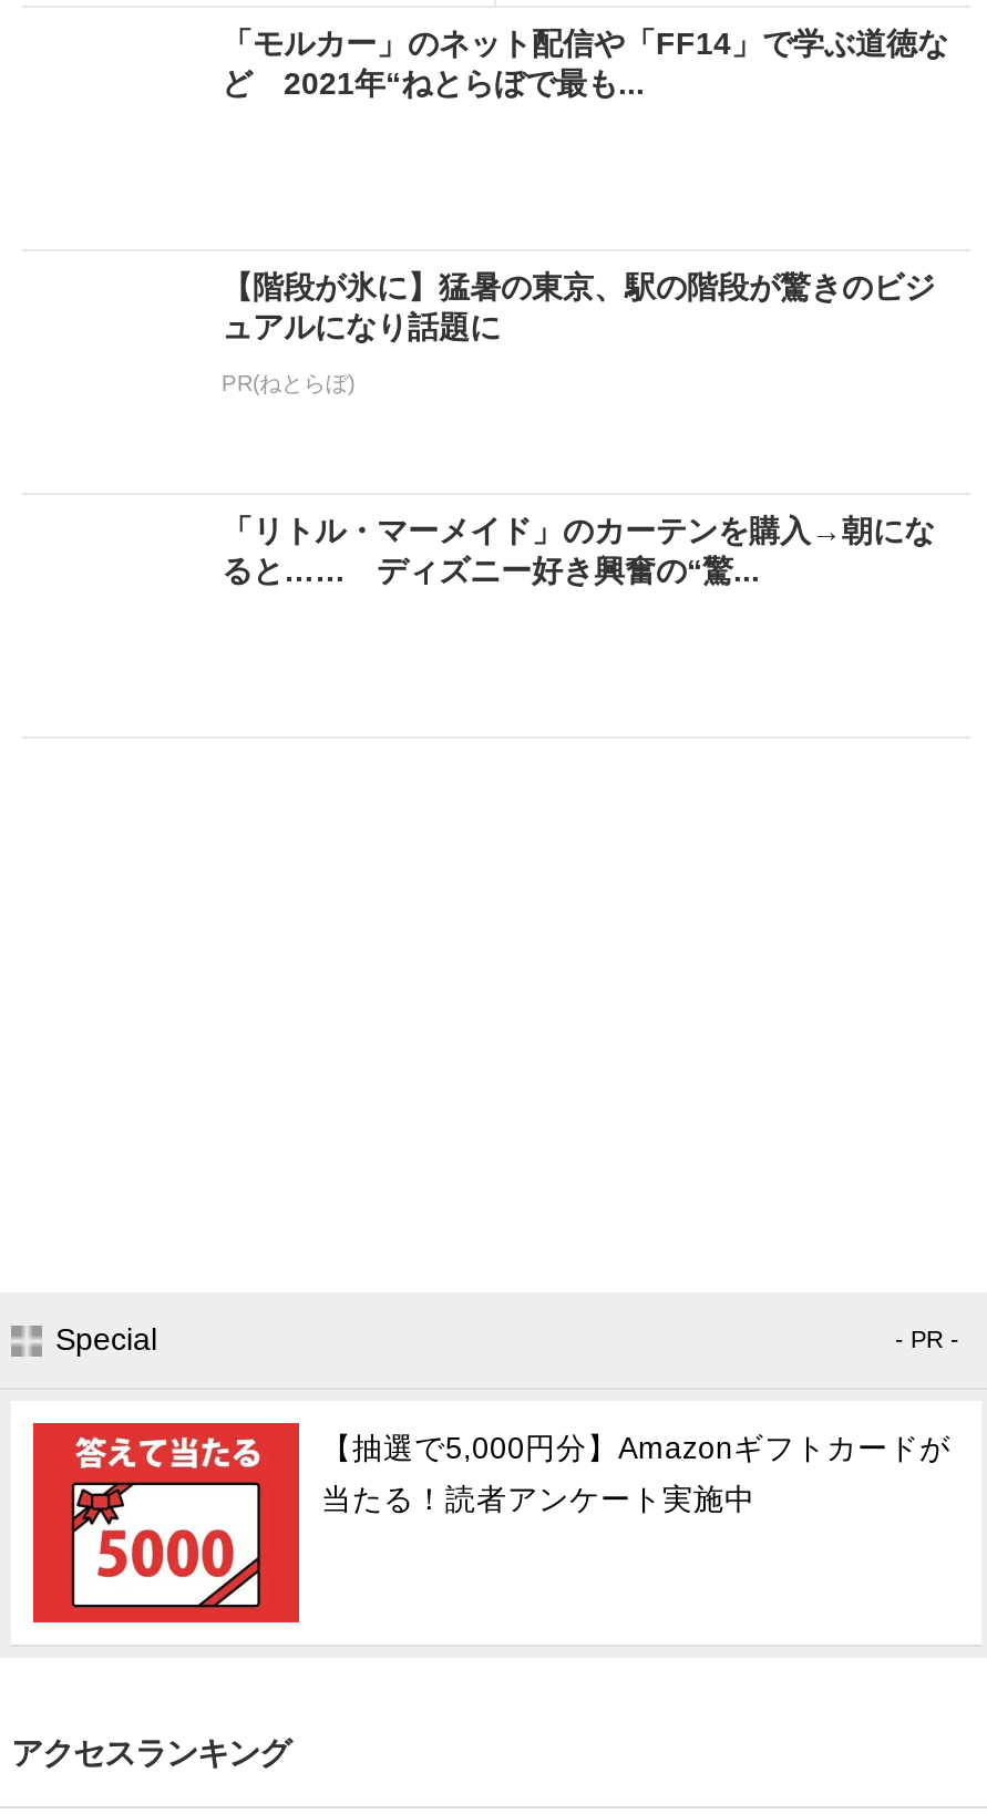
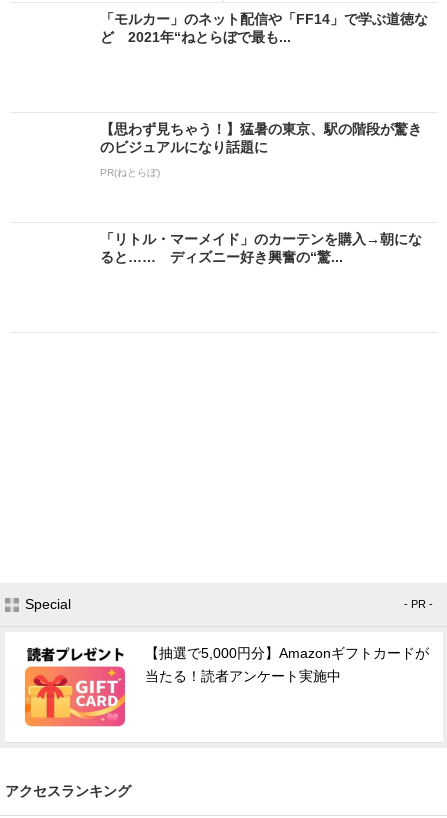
[222,269,935,344] 【階段が氷に】猛暑の東京、駅の階段が驚きのビジ | ュアルになり話題に -> [100,121,422,155] 【思わず見ちゃう！】猛暑の東京、駅の階段が驚き | のビジュアルになり話題に
[31,1420,301,1626] [image] -> [15,642,135,733] [image]

